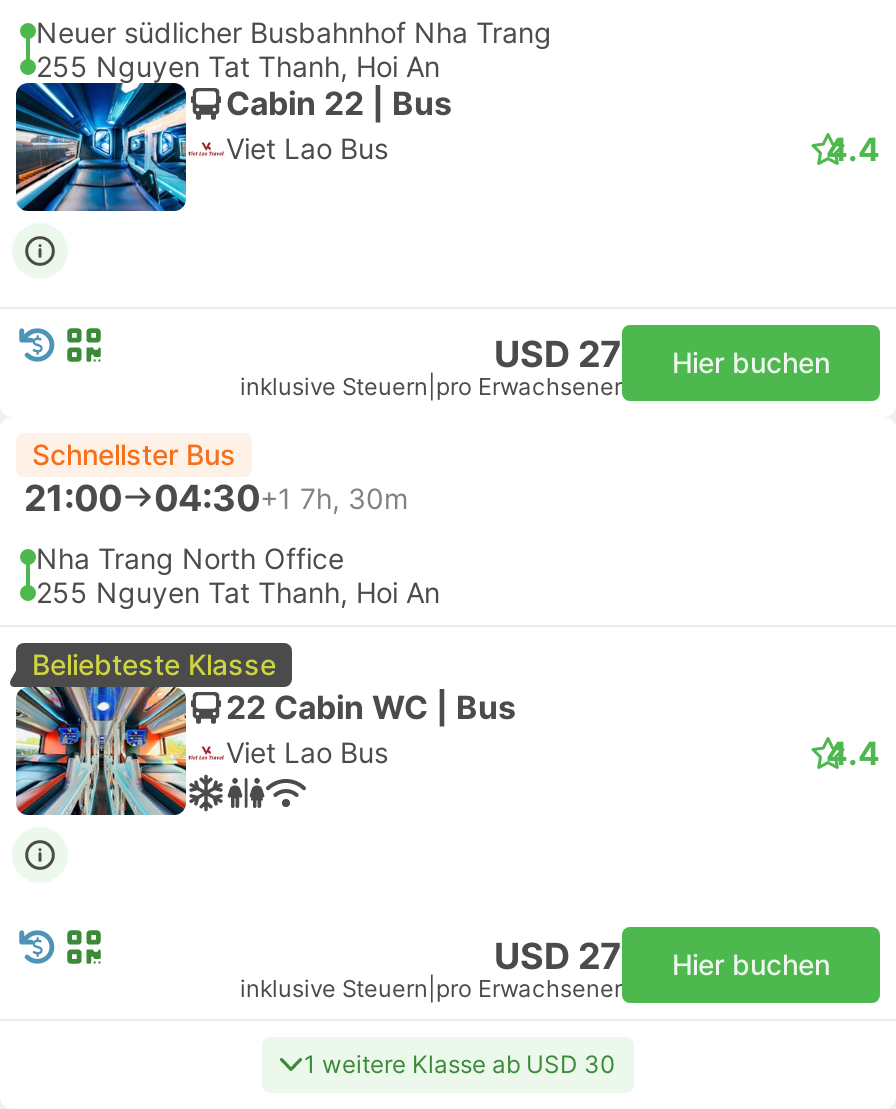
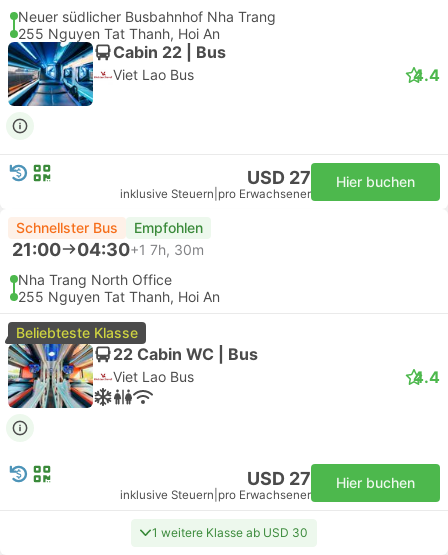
none -> [134,219,203,236] Empfohlen

